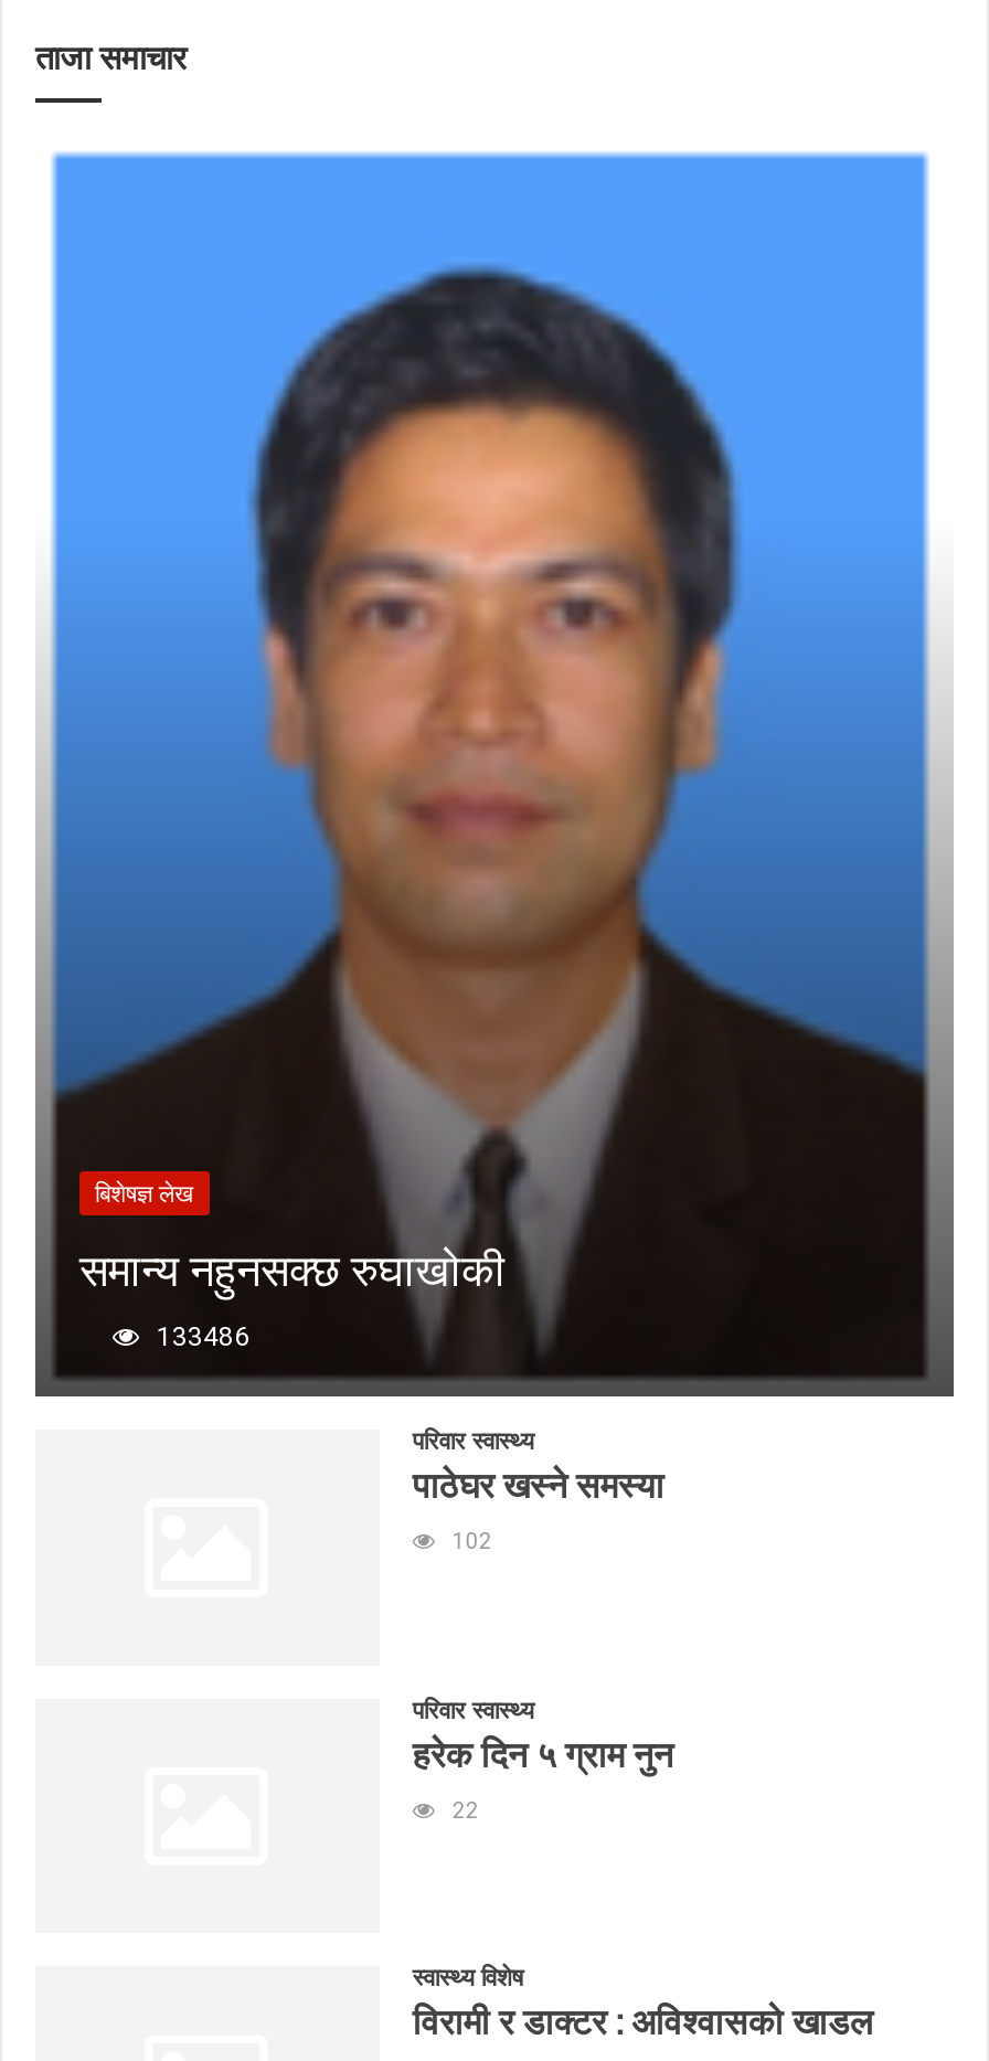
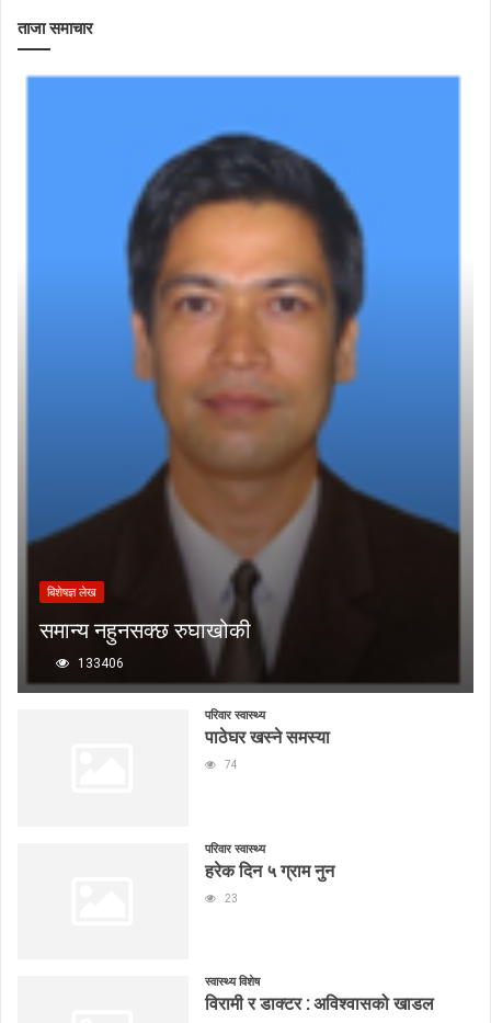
[157,1322,249,1353] 133486 -> [78,656,124,671] 133406
[452,1529,492,1554] 102 -> [224,759,238,771] 74
[452,1797,479,1822] 22 -> [224,892,238,904] 23

